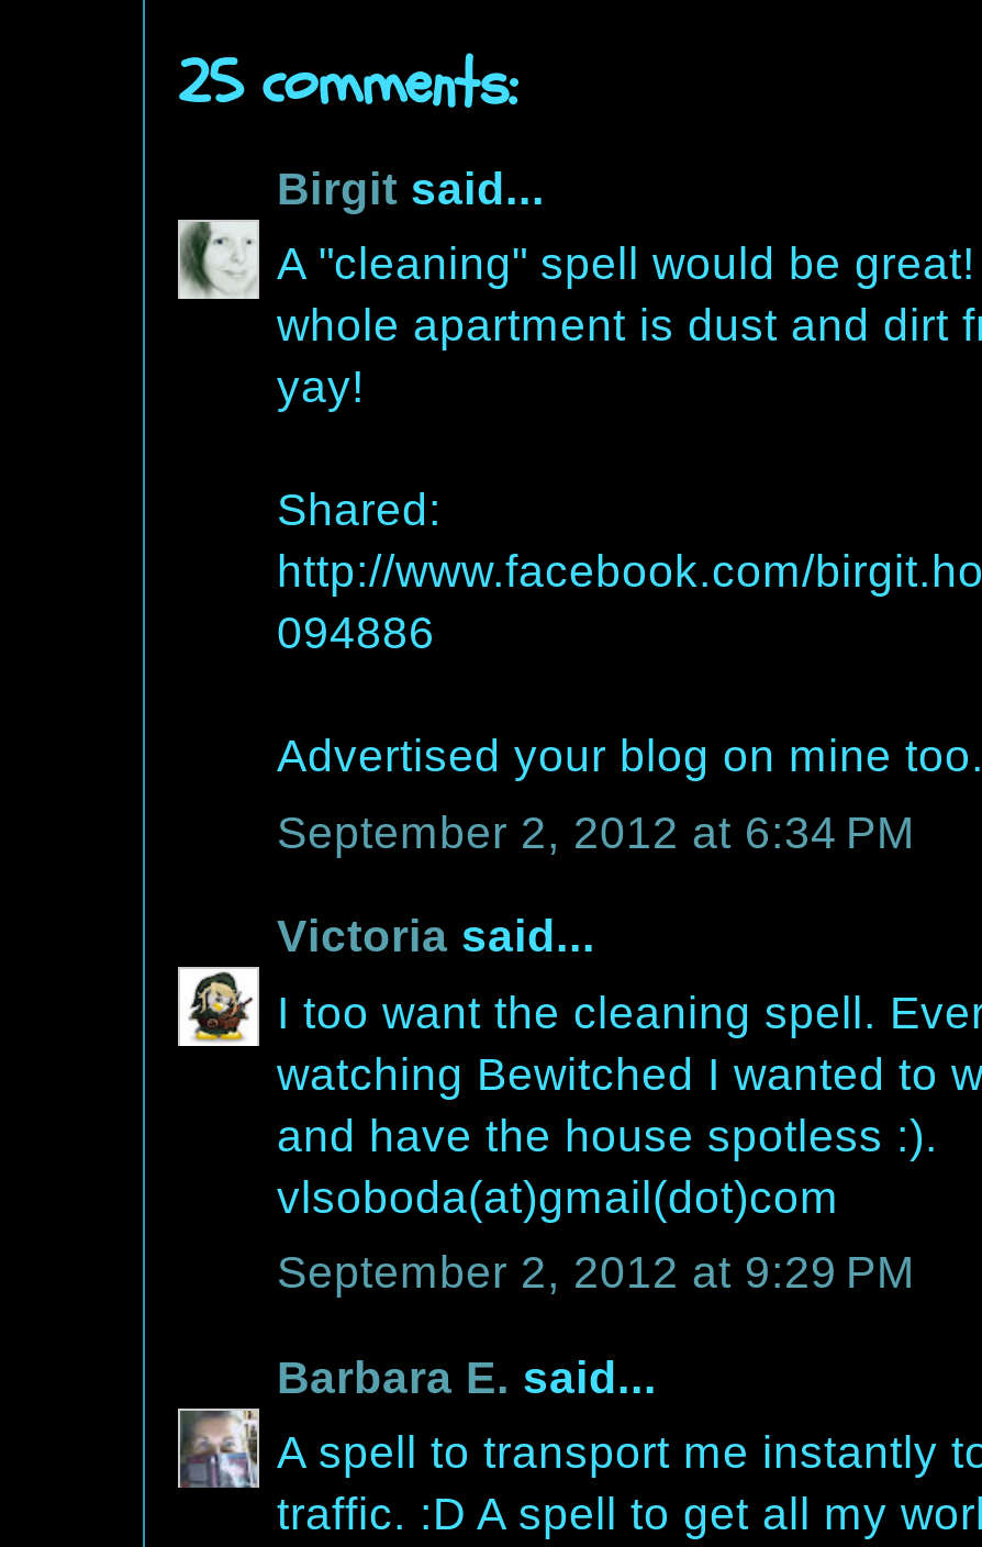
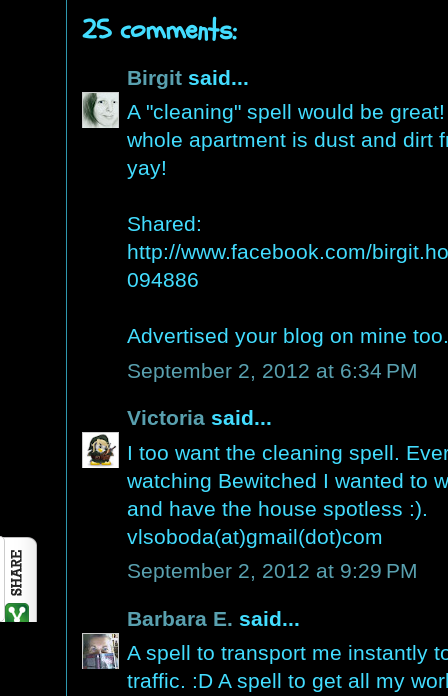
none -> [3,535,38,623] [image]

